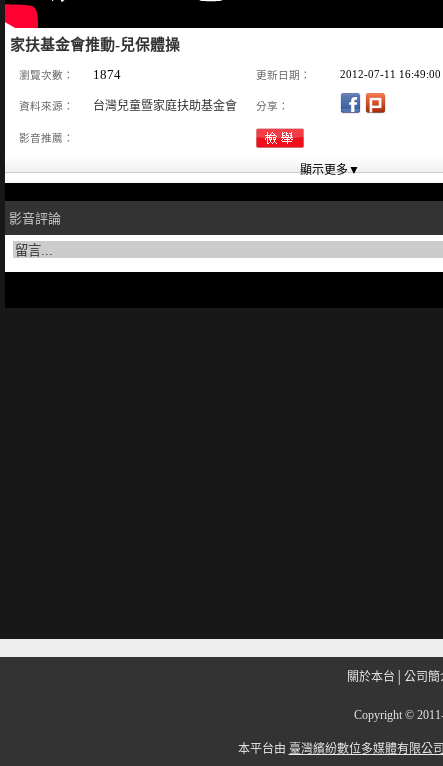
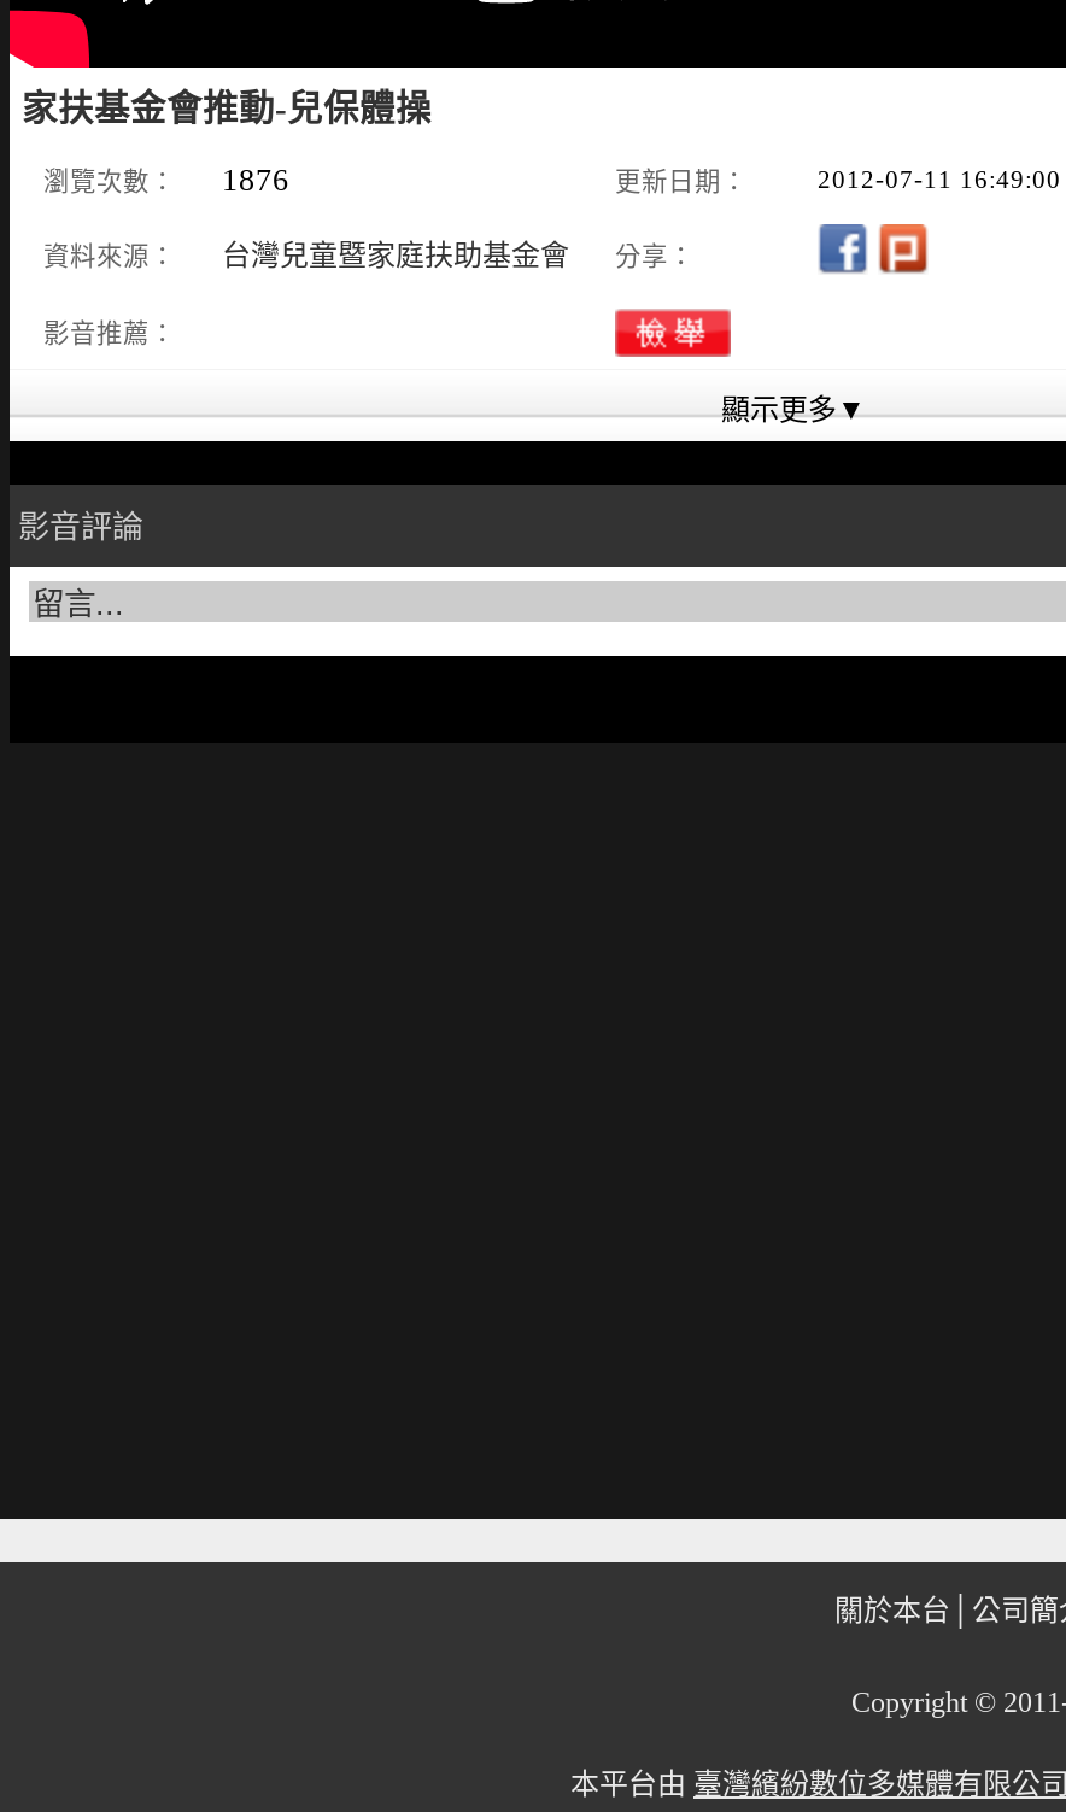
[19,67,121,82] 瀏覽次數： 1874 -> [43,162,289,198] 瀏覽次數： 1876

